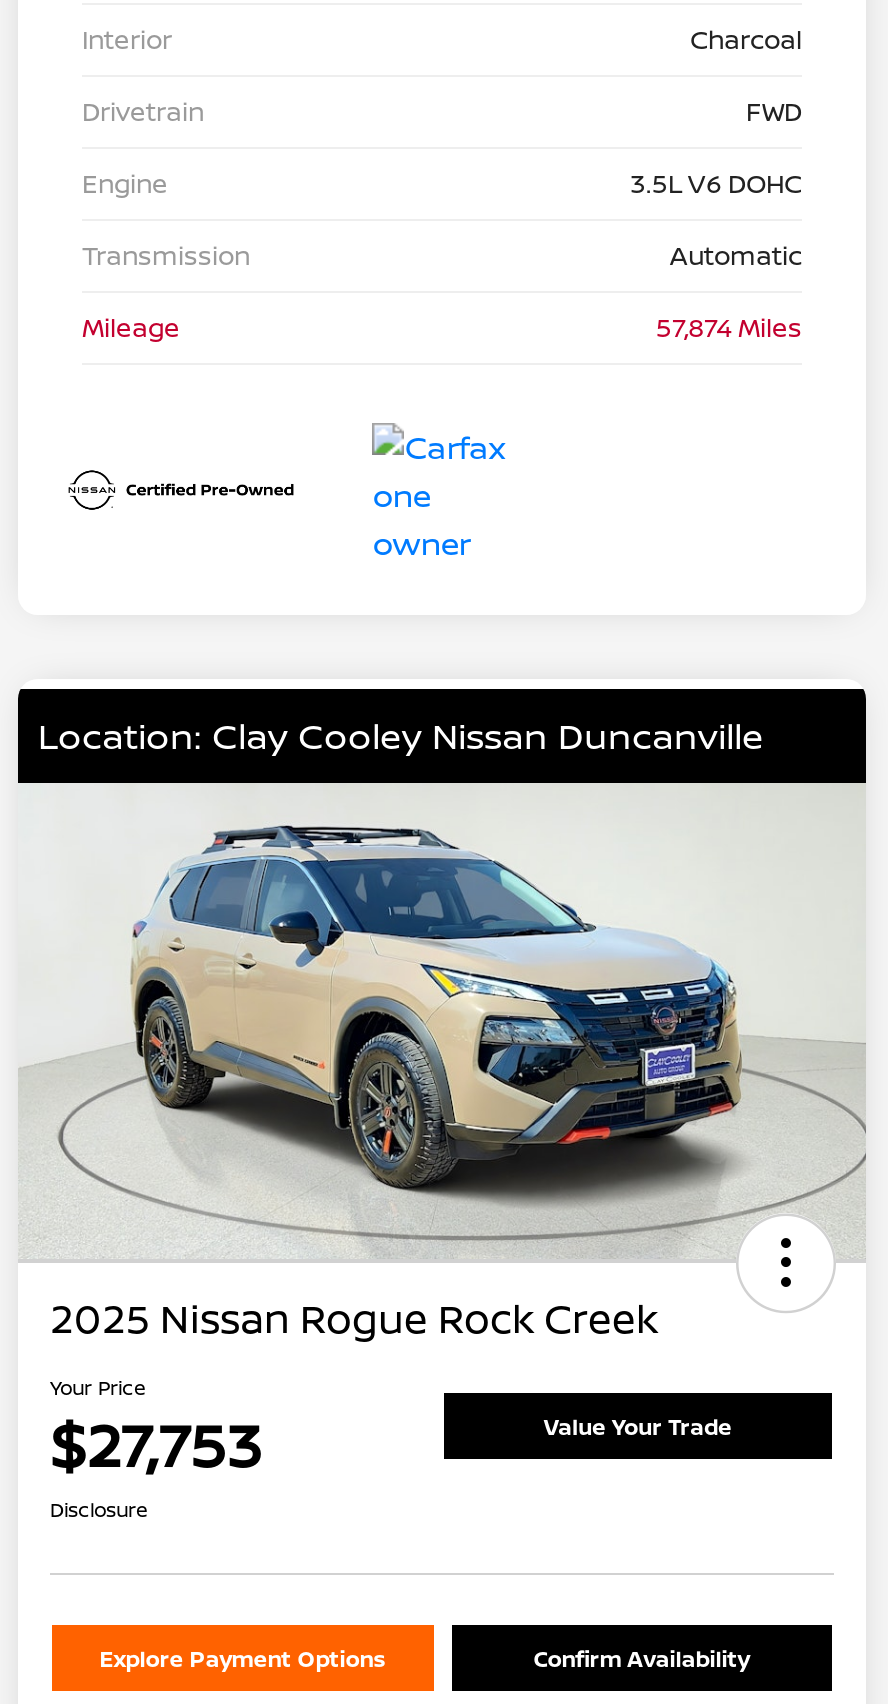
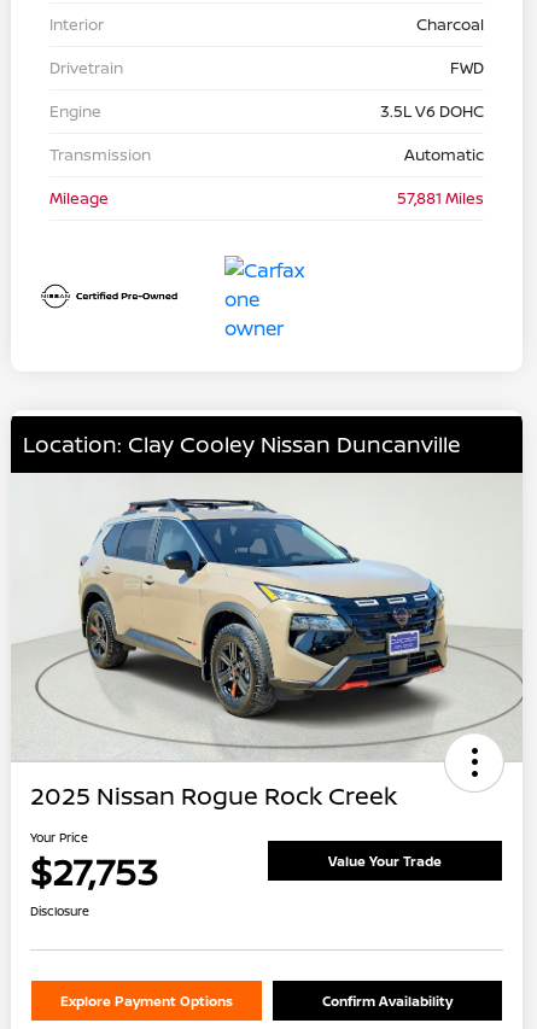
[656,308,802,344] 57,874 Miles -> [397,186,484,208] 57,881 Miles

